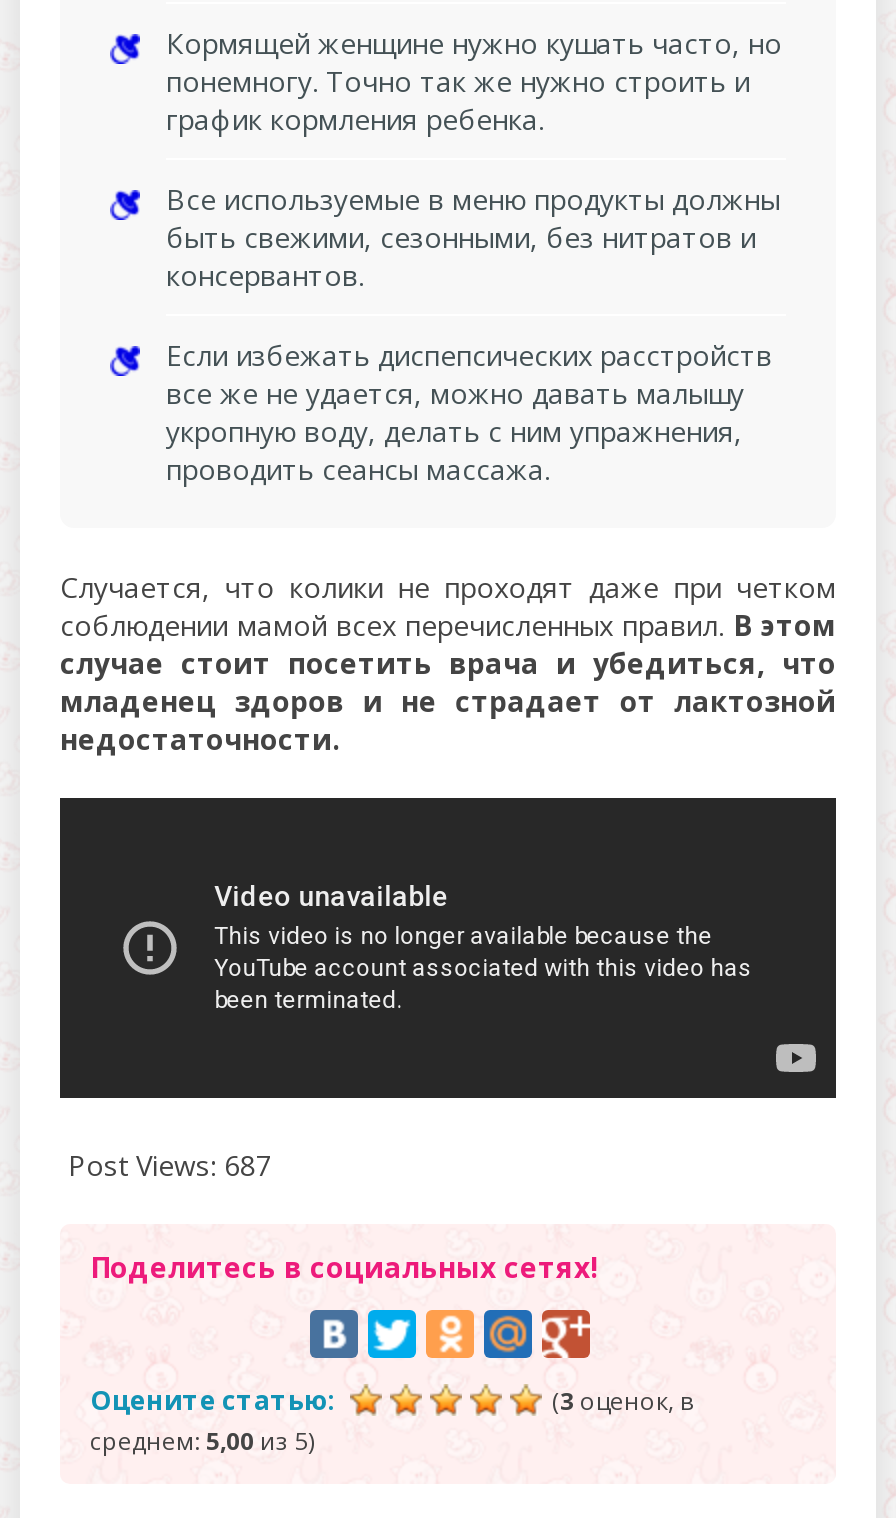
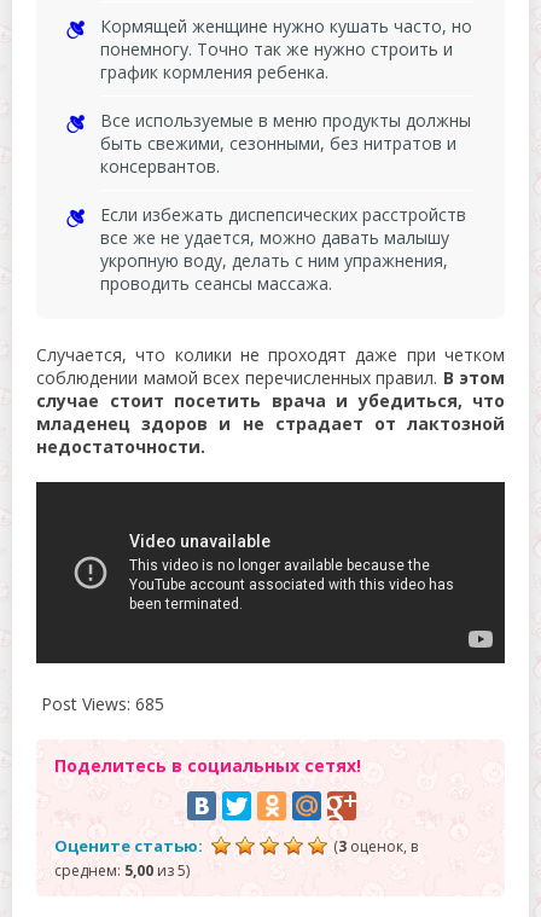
[68,1146,272,1184] Post Views: 687 -> [41,692,164,715] Post Views: 685

